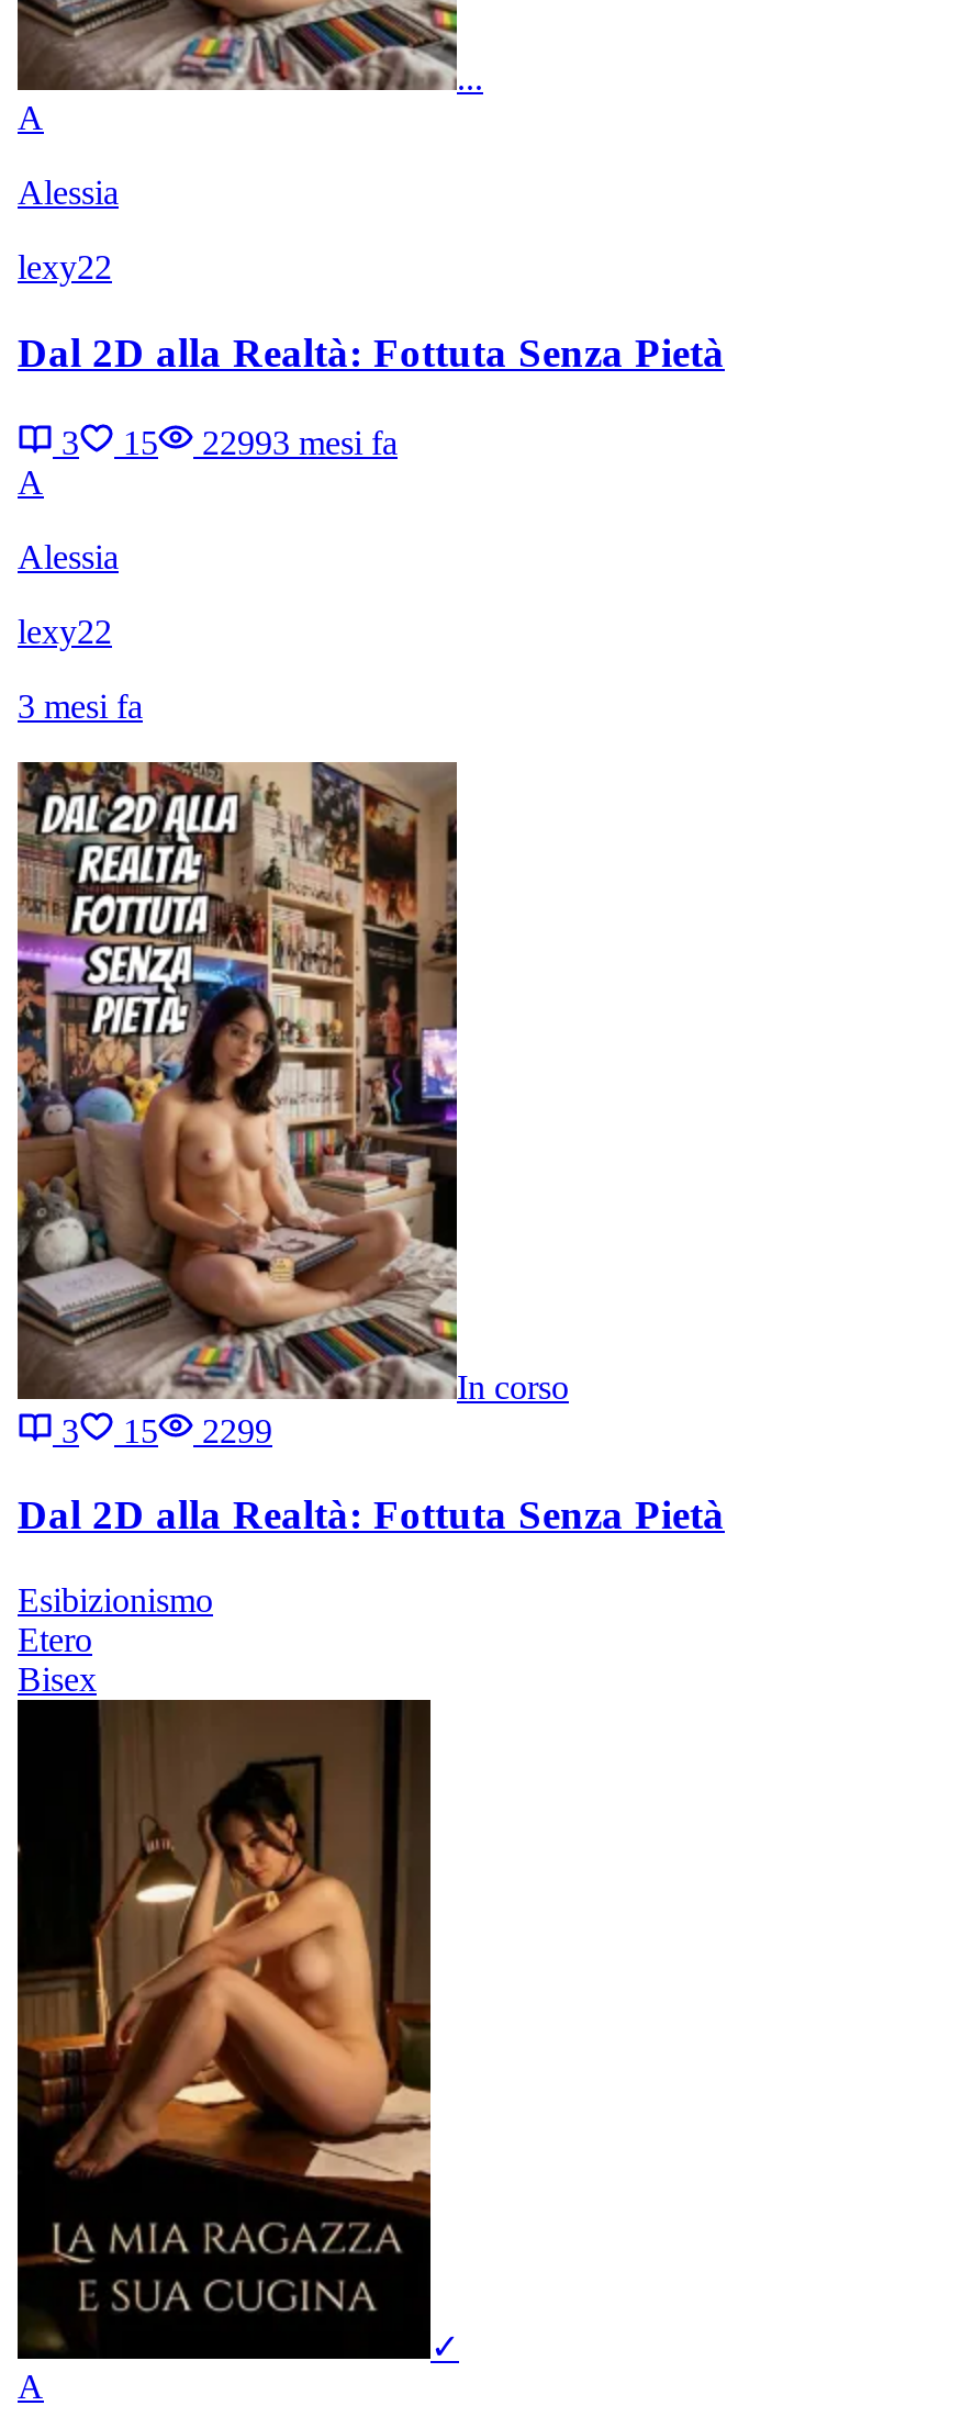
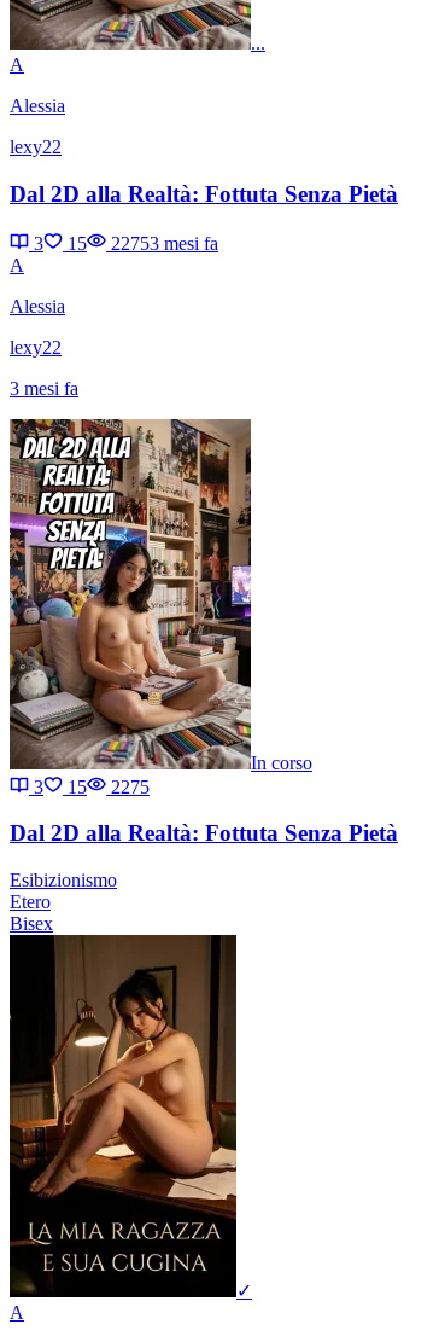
[53,423,398,461] 3 15 22993 mesi fa -> [29,233,218,253] 3 15 22753 mesi fa
[53,1412,272,1449] 3 15 2299 -> [29,776,150,797] 3 15 2275

